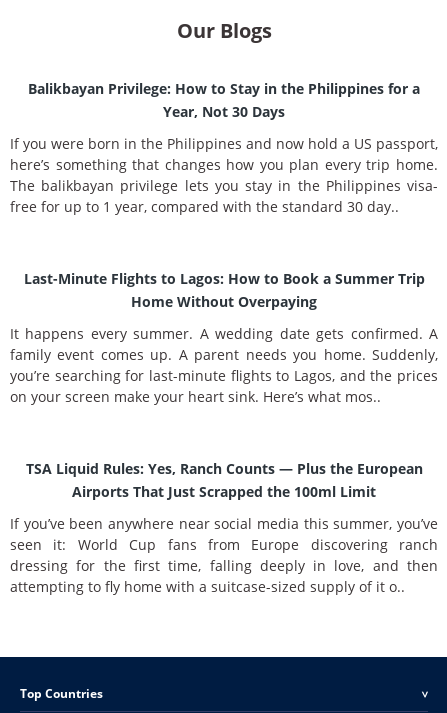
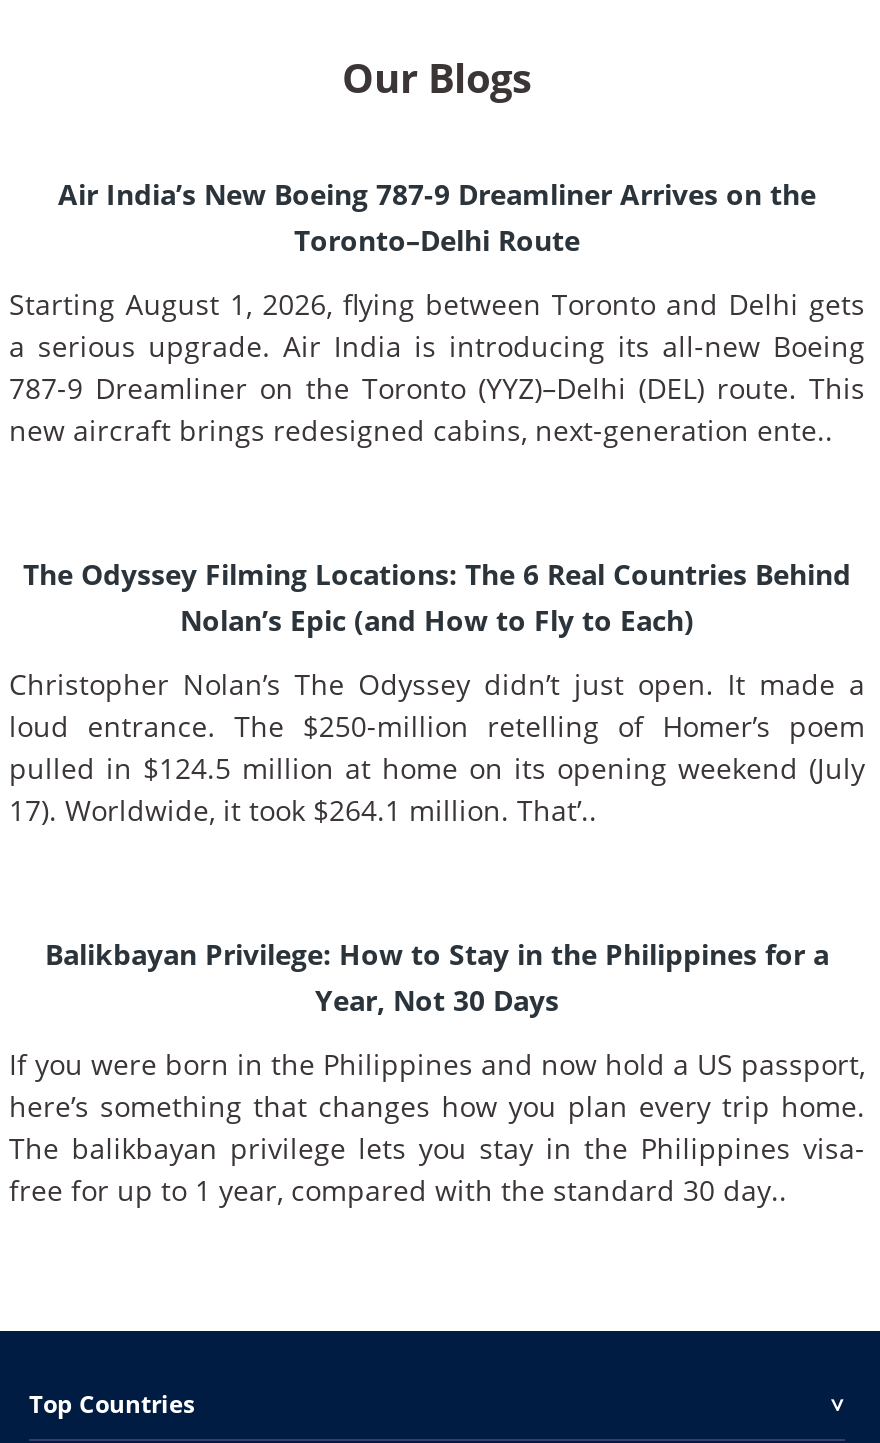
none -> [9,176,865,450] Air India’s New Boeing 787-9 Dreamliner Arrives on the | Toronto–Delhi Route | Starting August 1, 2026, flying between Toronto and Delhi gets | a serious upgrade. Air India is introducing its all-new Boeing | 787-9 Dreamliner on the Toronto (YYZ)–Delhi (DEL) route. This | new aircraft brings redesigned cabins, next-generation ente..
none -> [9,556,865,830] The Odyssey Filming Locations: The 6 Real Countries Behind | Nolan’s Epic (and How to Fly to Each) | Christopher Nolan’s The Odyssey didn’t just open. It made a | loud entrance. The $250-million retelling of Homer’s poem | pulled in $124.5 million at home on its opening weekend (July | 17). Worldwide, it took $264.1 million. That’..
moved [10,79,438,216] -> [9,936,865,1210]: Balikbayan Privilege: How to Stay in the Philippines for a | Year, Not 30 Days | If you were born in the Philippines and now hold a US passport, | here’s something that changes how you plan every trip home. | The balikbayan privilege lets you stay in the Philippines visa- | free for up to 1 year, compared with the standard 30 day..
[10,269,438,406] Last-Minute Flights to Lagos: How to Book a Summer Trip | Home Without Overpaying | It happens every summer. A wedding date gets confirmed. A | family event comes up. A parent needs you home. Suddenly, | you’re searching for last-minute flights to Lagos, and the prices | on your screen make your heart sink. Here’s what mos.. -> none
[10,459,438,596] TSA Liquid Rules: Yes, Ranch Counts — Plus the European | Airports That Just Scrapped the 100ml Limit | If you’ve been anywhere near social media this summer, you’ve | seen it: World Cup fans from Europe discovering ranch | dressing for the first time, falling deeply in love, and then | attempting to fly home with a suitcase-sized supply of it o.. -> none

